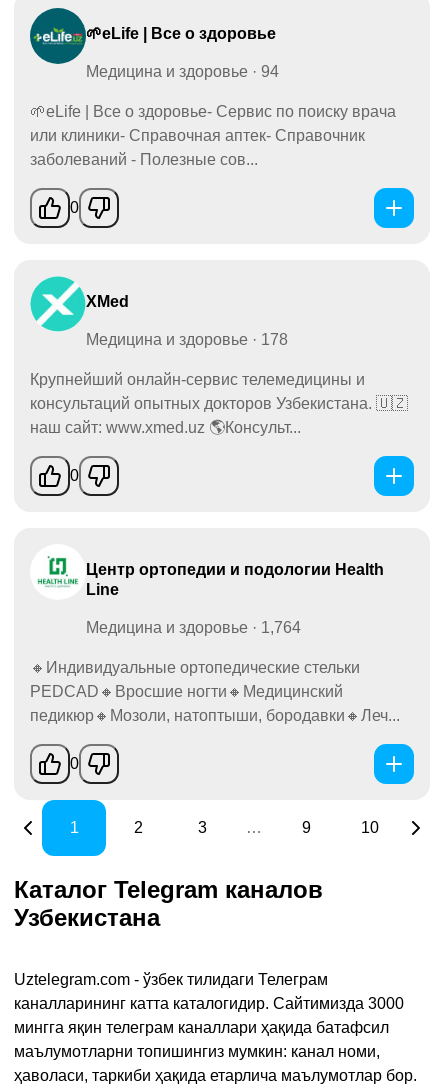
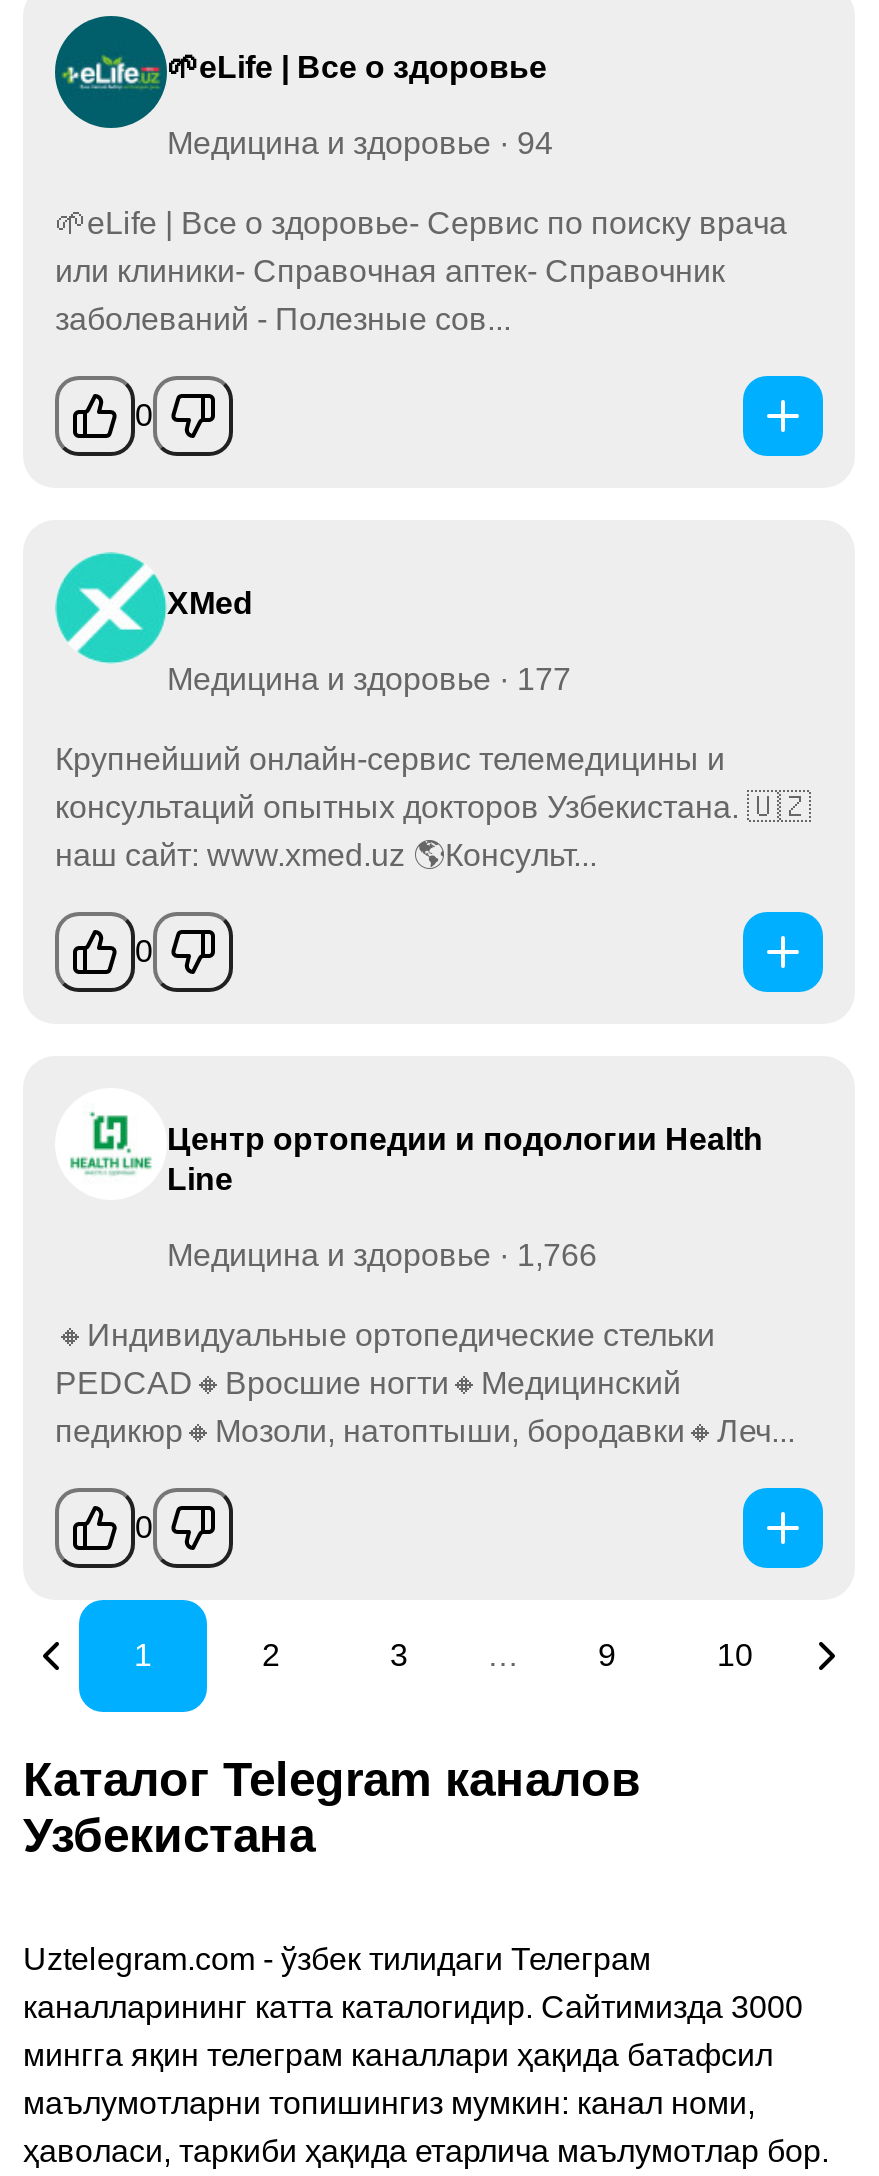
[86,331,288,348] Медицина и здоровье · 178 -> [167,662,571,696] Медицина и здоровье · 177
[86,619,301,636] Медицина и здоровье · 1,764 -> [167,1238,597,1272] Медицина и здоровье · 1,766

